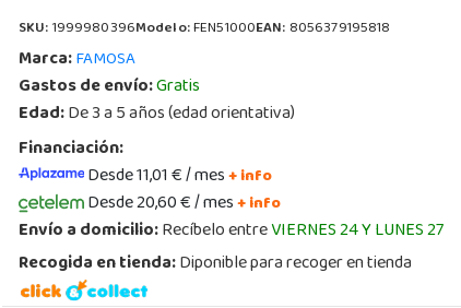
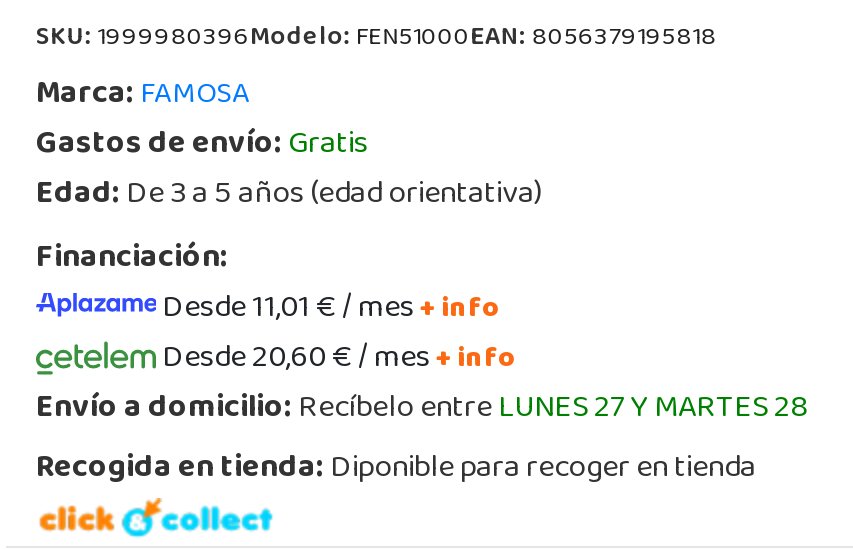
[19,214,444,249] Envío a domicilio: Recíbelo entreVIERNES 24 Y LUNES 27 -> [36,378,808,442] Envío a domicilio: Recíbelo entreLUNES 27 Y MARTES 28

